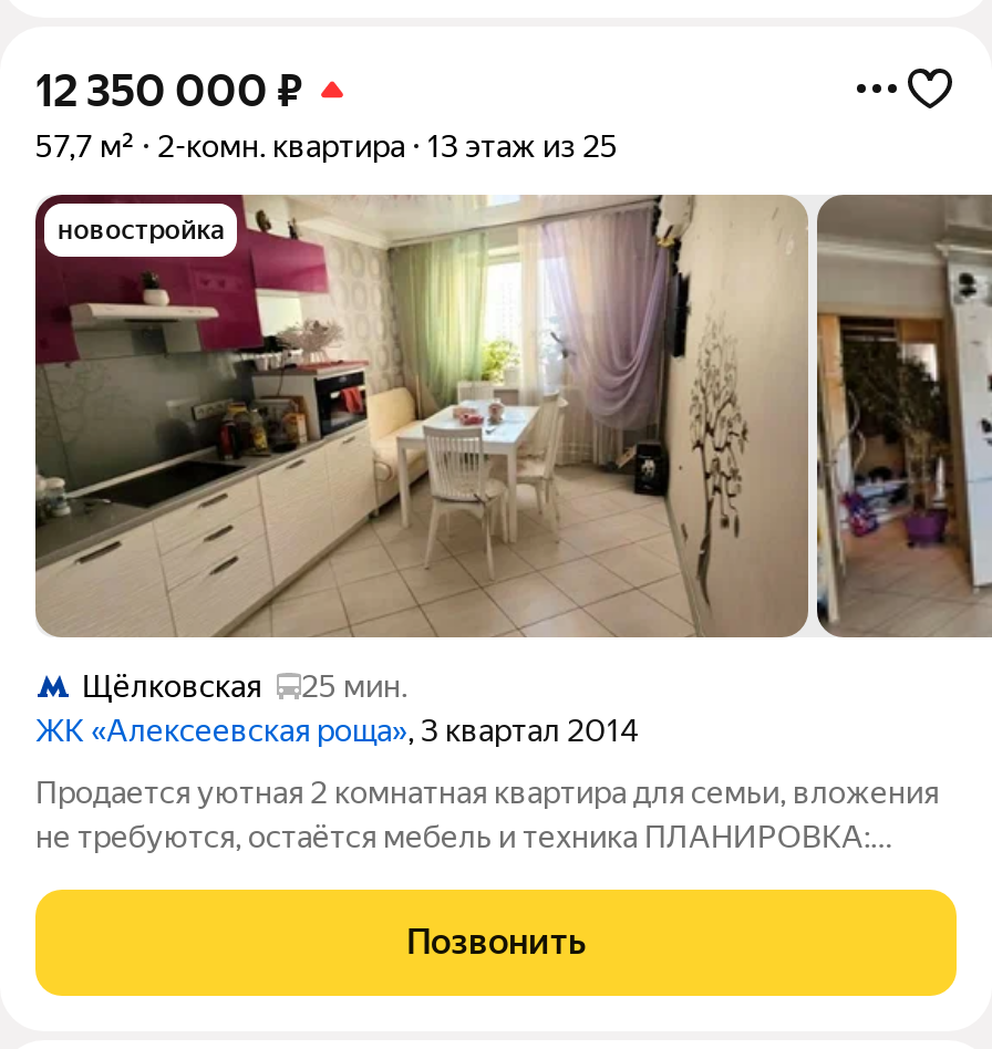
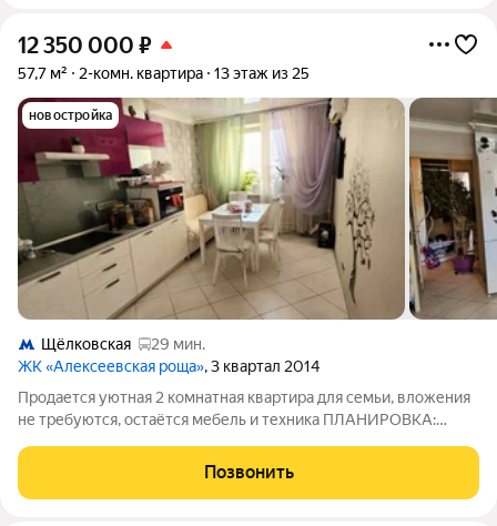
[82,668,407,703] Щёлковская 25 мин. -> [41,335,205,353] Щёлковская 29 мин.

